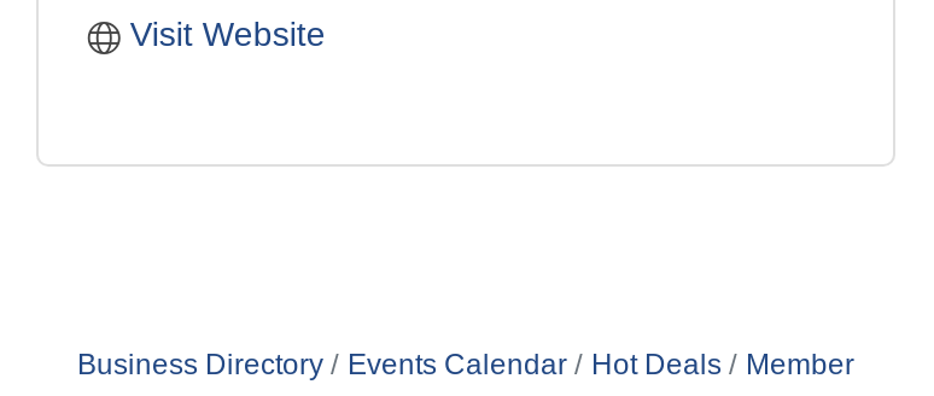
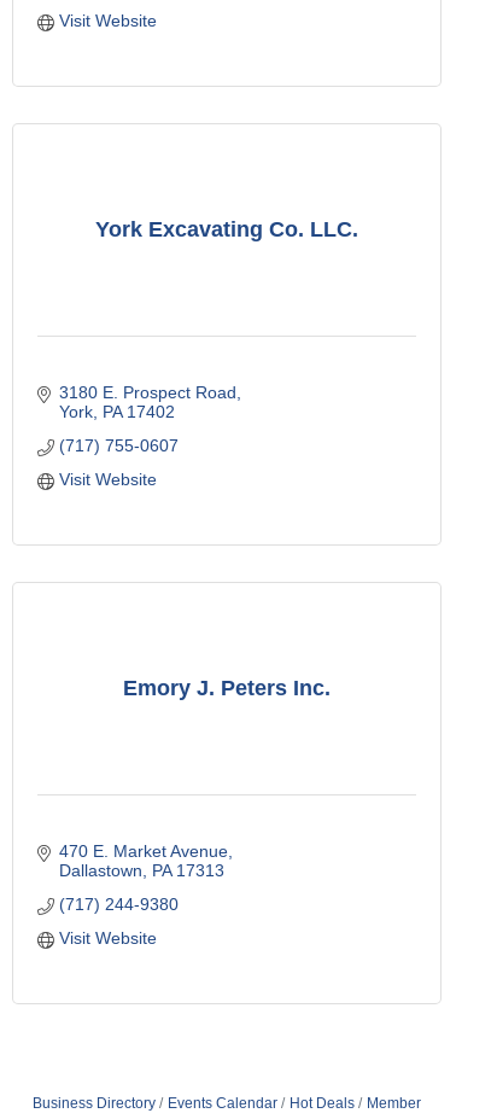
none -> [59,383,236,489] 3180 E. Prospect Road | York PA 17402 | (717) 755-0607 | Visit Website
none -> [59,841,228,948] 470 E. Market Avenue | Dallastown PA 17313 | (717) 244-9380 | Visit Website
none -> [95,217,358,241] York Excavating Co. LLC.
none -> [123,675,331,700] Emory J. Peters Inc.

